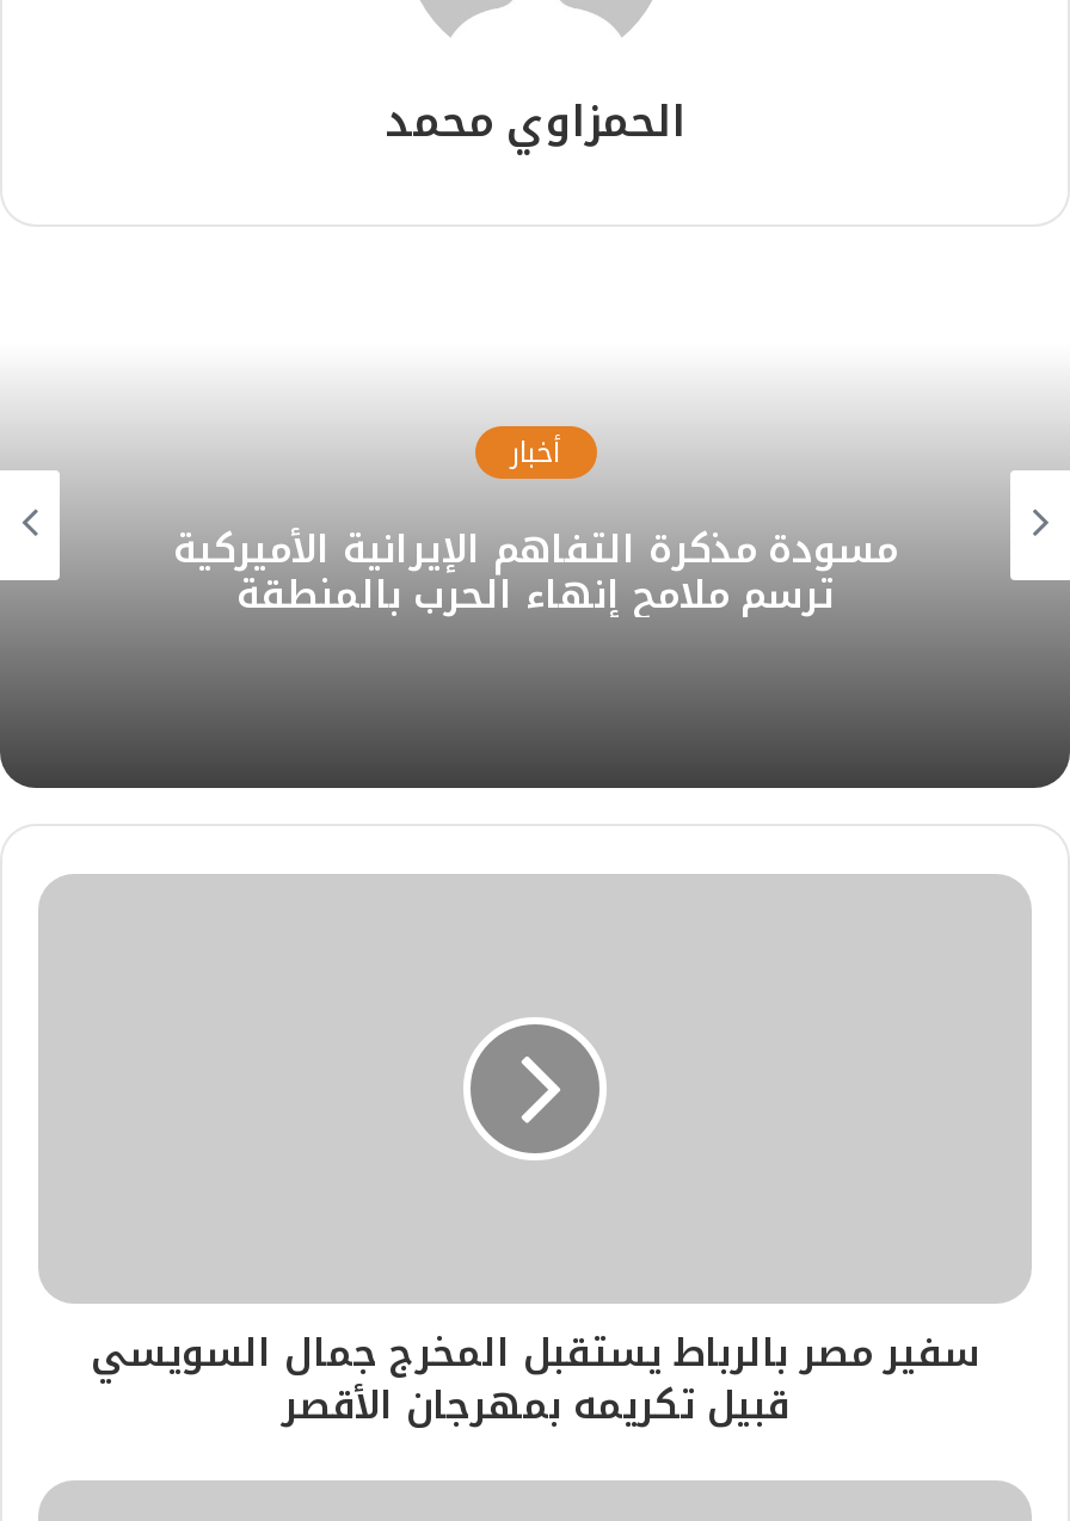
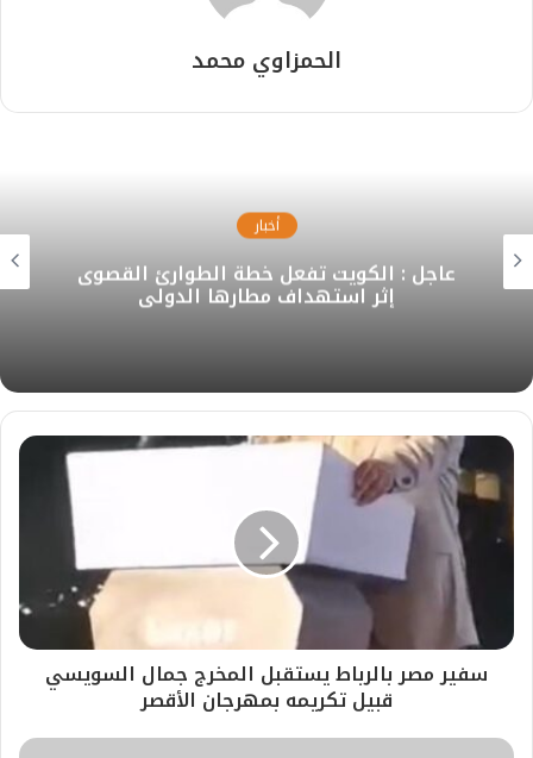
none -> [18,434,515,651] [image]
[173,511,897,631] مسودة مذكرة التفاهم الإيرانية الأميركية | ترسم ملامح إنهاء الحرب بالمنطقة -> [77,255,456,314] عاجل : الكويت تفعل خطة الطوارئ القصوى | إثر استهداف مطارها الدولي

